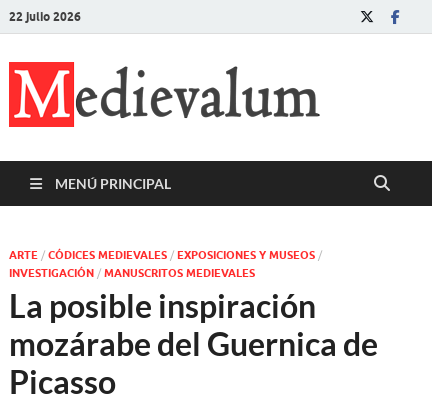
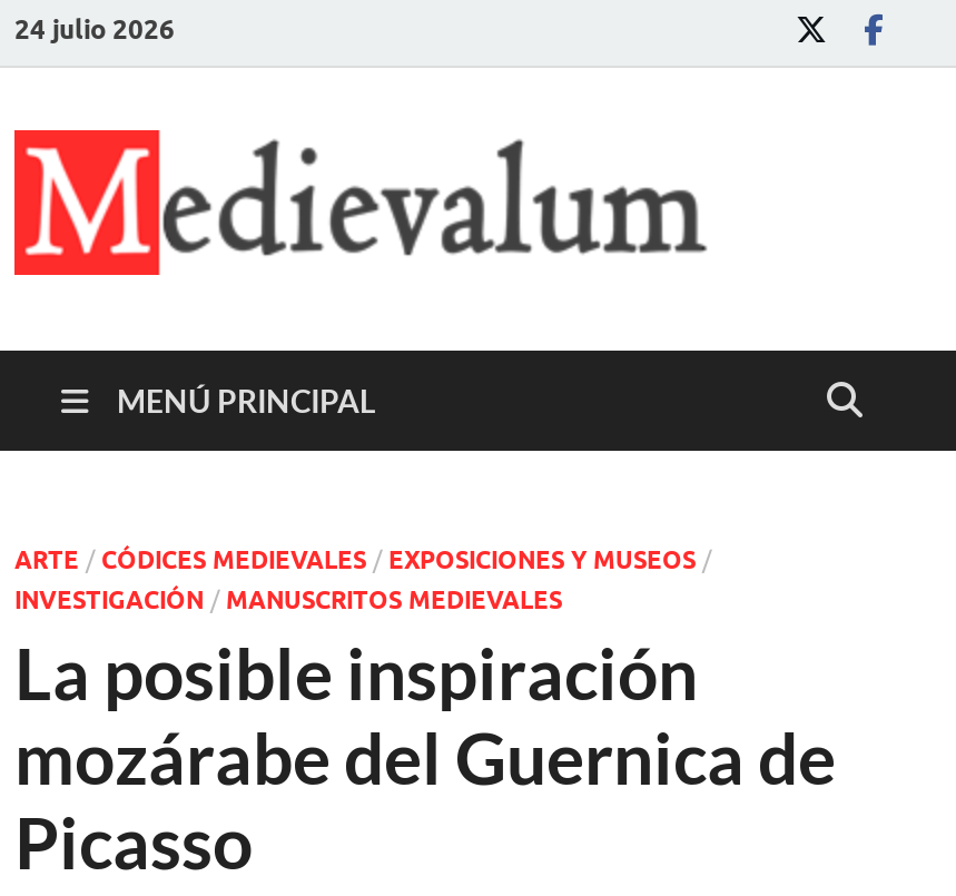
[9,8,81,23] 22 julio 2026 -> [14,11,175,45] 24 julio 2026

